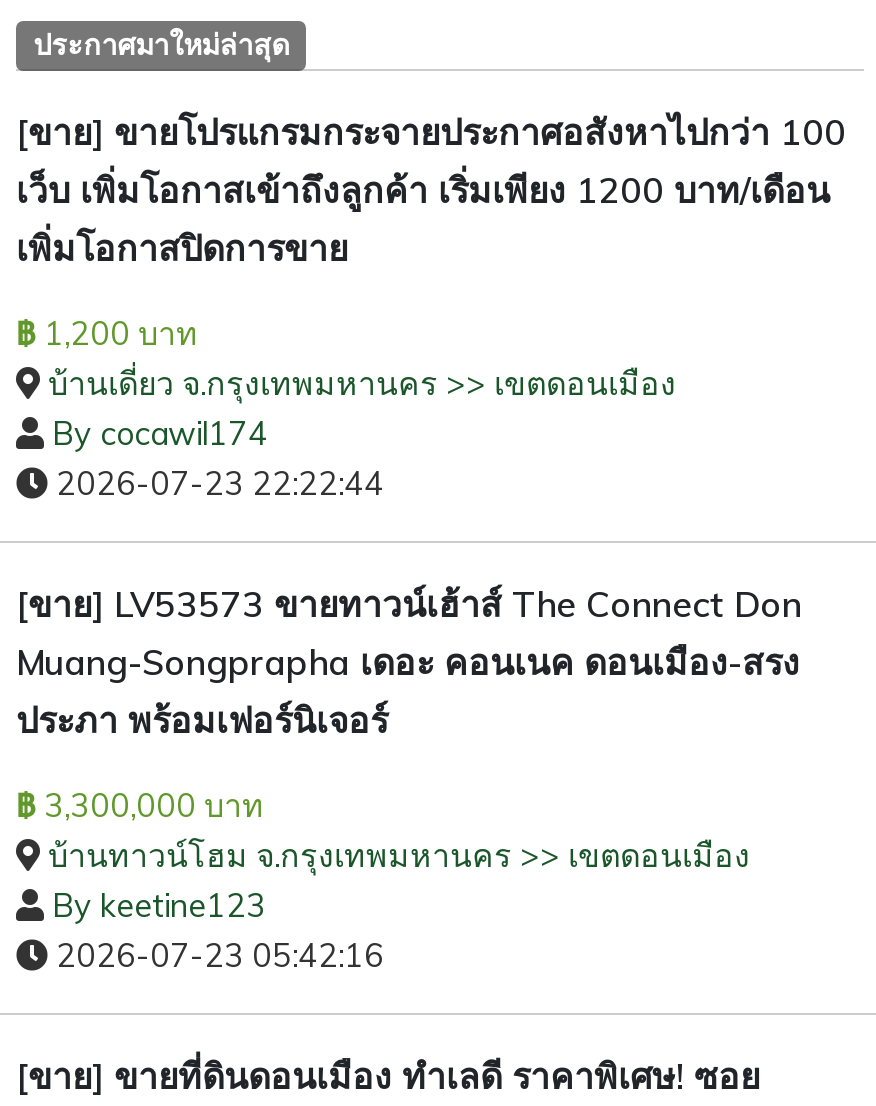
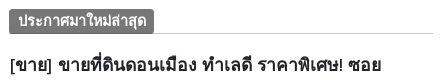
[16,109,846,975] [ขาย] ขายโปรแกรมกระจายประกาศอสังหาไปกว่า 100 | เว็บ เพิ่มโอกาสเข้าถึงลูกค้า เริ่มเพียง 1200 บาท/เดือน | เพิ่มโอกาสปิดการขาย | ฿1,200 บาท | บ้านเดี่ยว จ.กรุงเทพมหานคร >> เขตดอนเมือง | By cocawil174 | 2026-07-23 22:22:44 | [ขาย] LV53573 ขายทาวน์เฮ้าส์ The Connect Don | Muang-Songprapha เดอะ คอนเนค ดอนเมือง-สรง | ประภา พร้อมเฟอร์นิเจอร์ | ฿3,300,000 บาท | บ้านทาวน์โฮม จ.กรุงเทพมหานคร >> เขตดอนเมือง | By keetine123 | 2026-07-23 05:42:16 -> none

